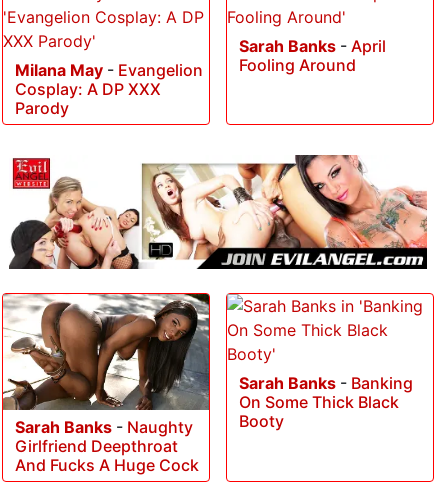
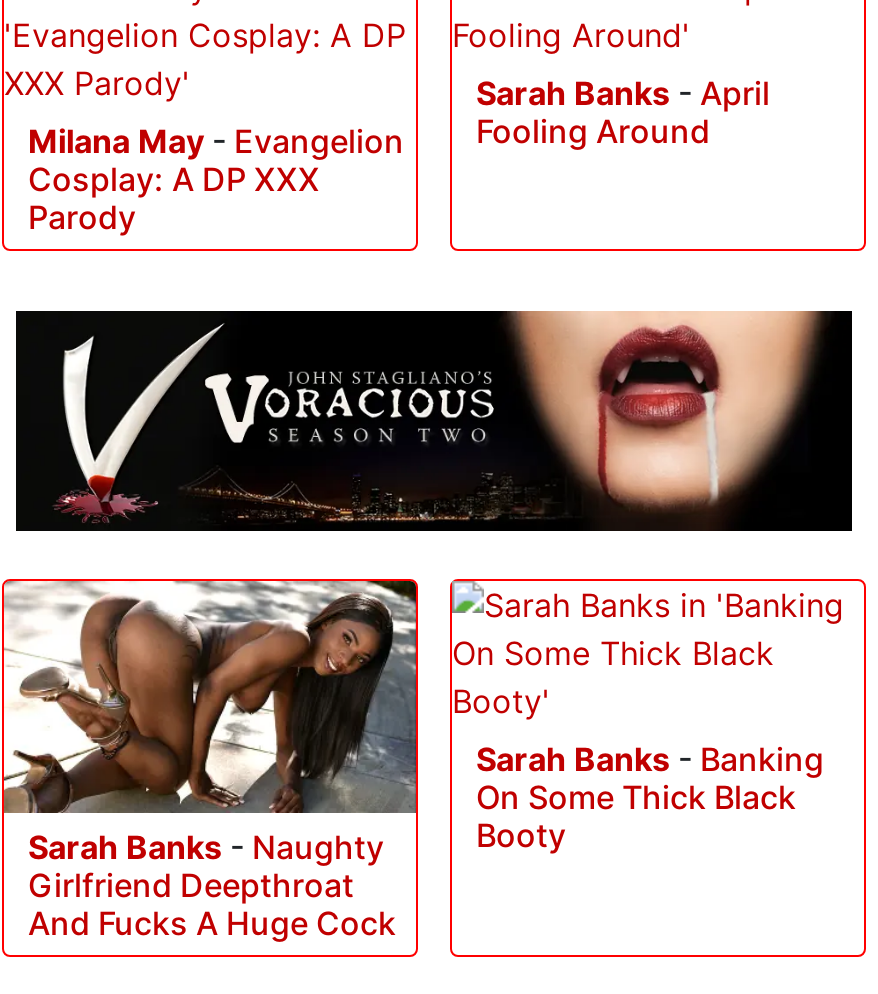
[9,154,428,270] [image] -> [14,308,854,534] [image]

